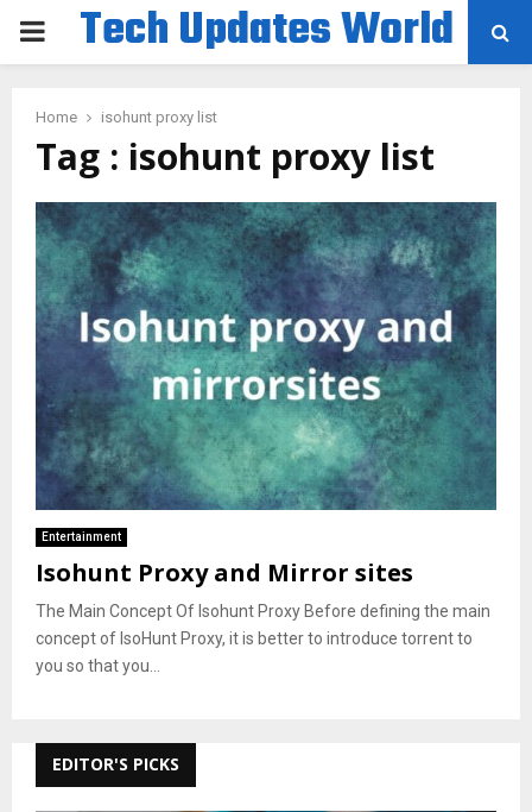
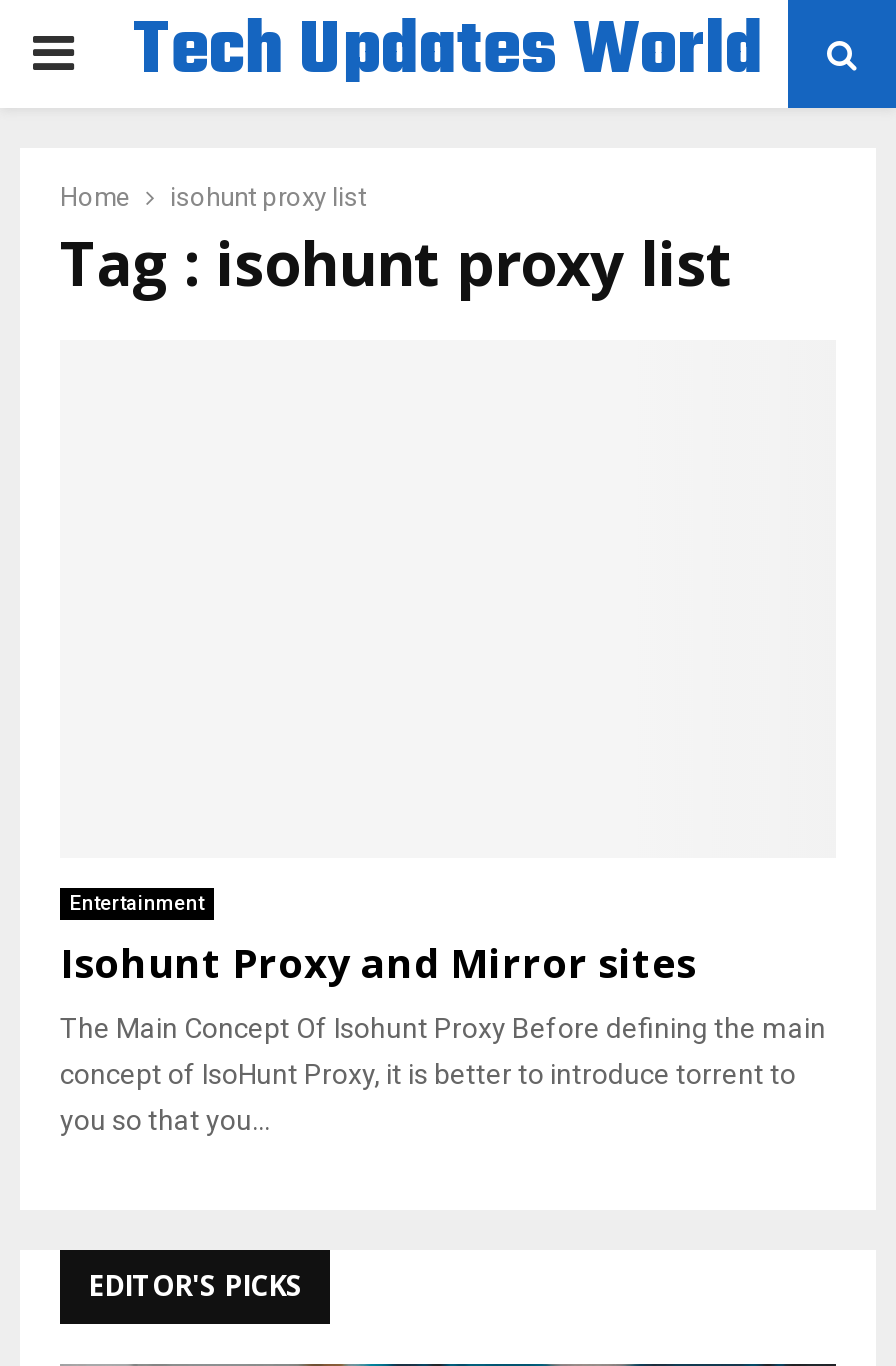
[34,201,498,511] [image] -> none

